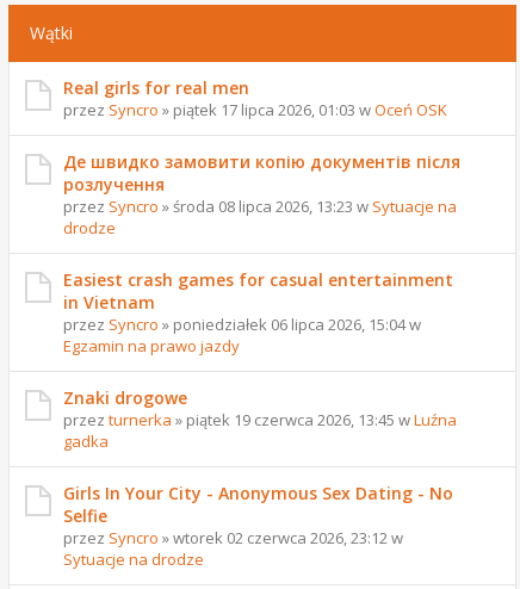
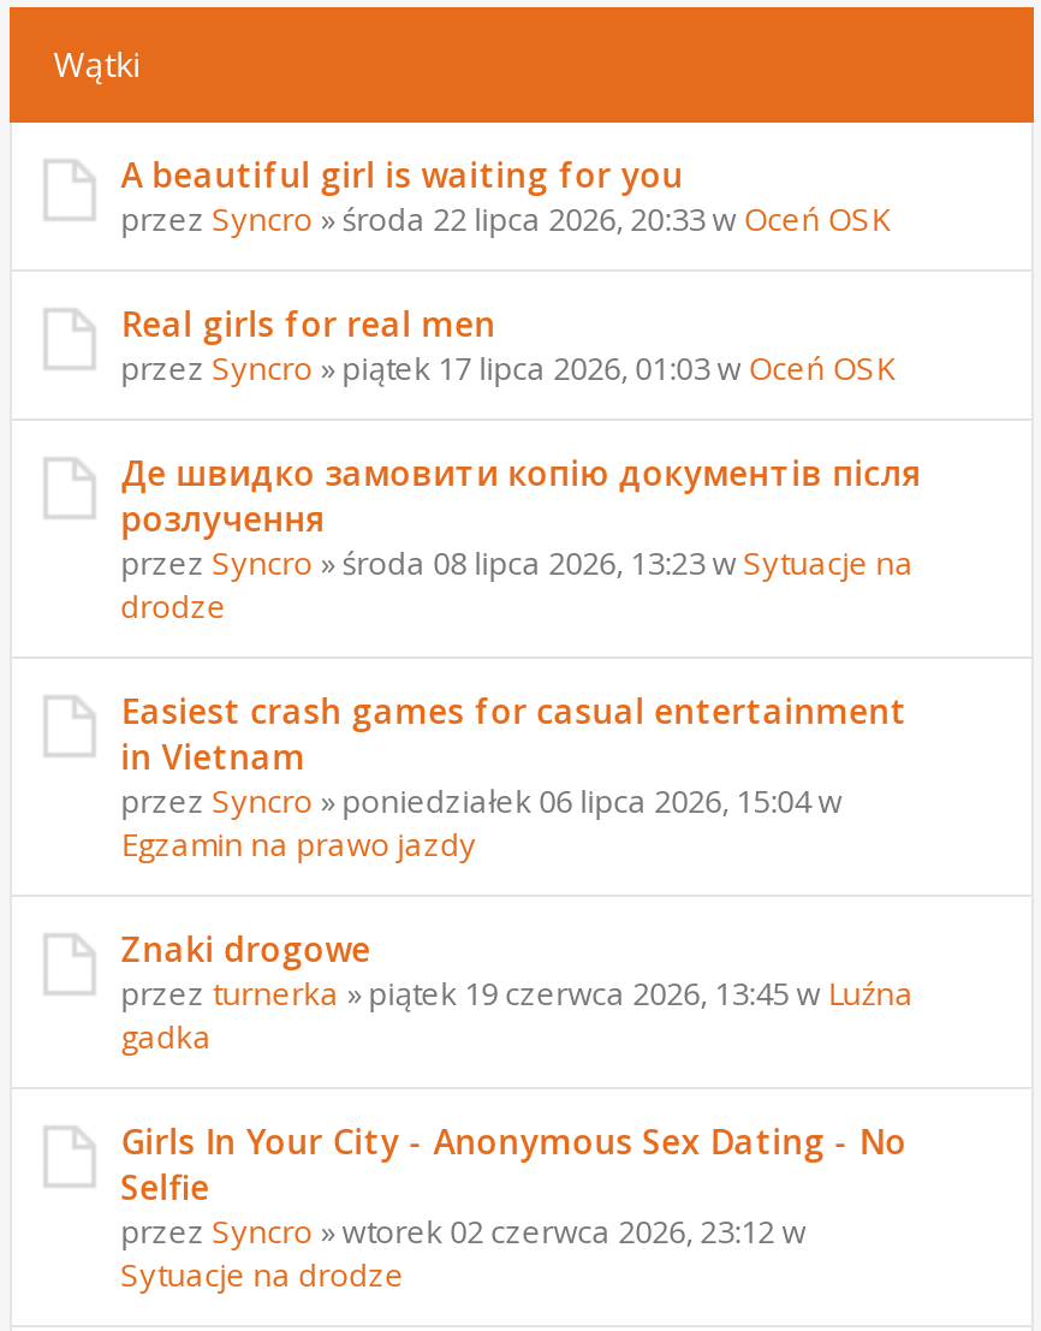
none -> [121,150,890,239] A beautiful girl is waiting for you | przez Syncro» środa 22 lipca 2026, 20:33 w Oceń OSK

